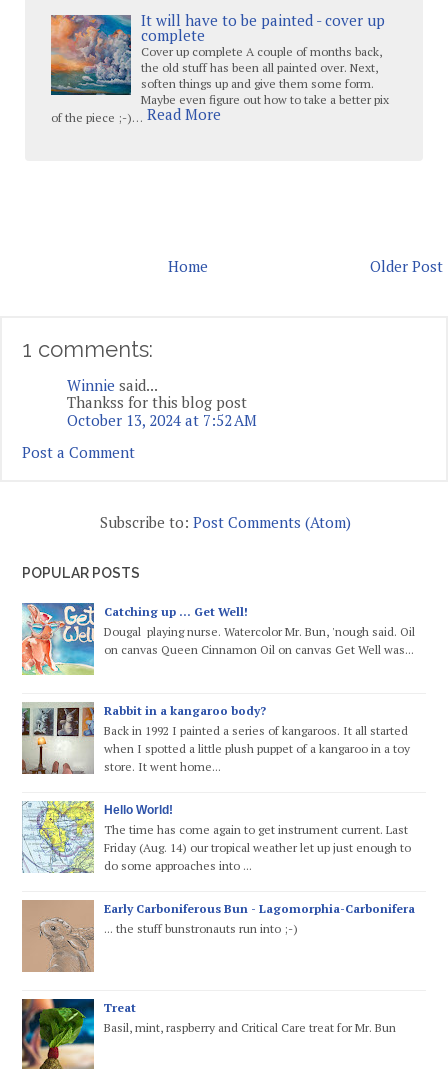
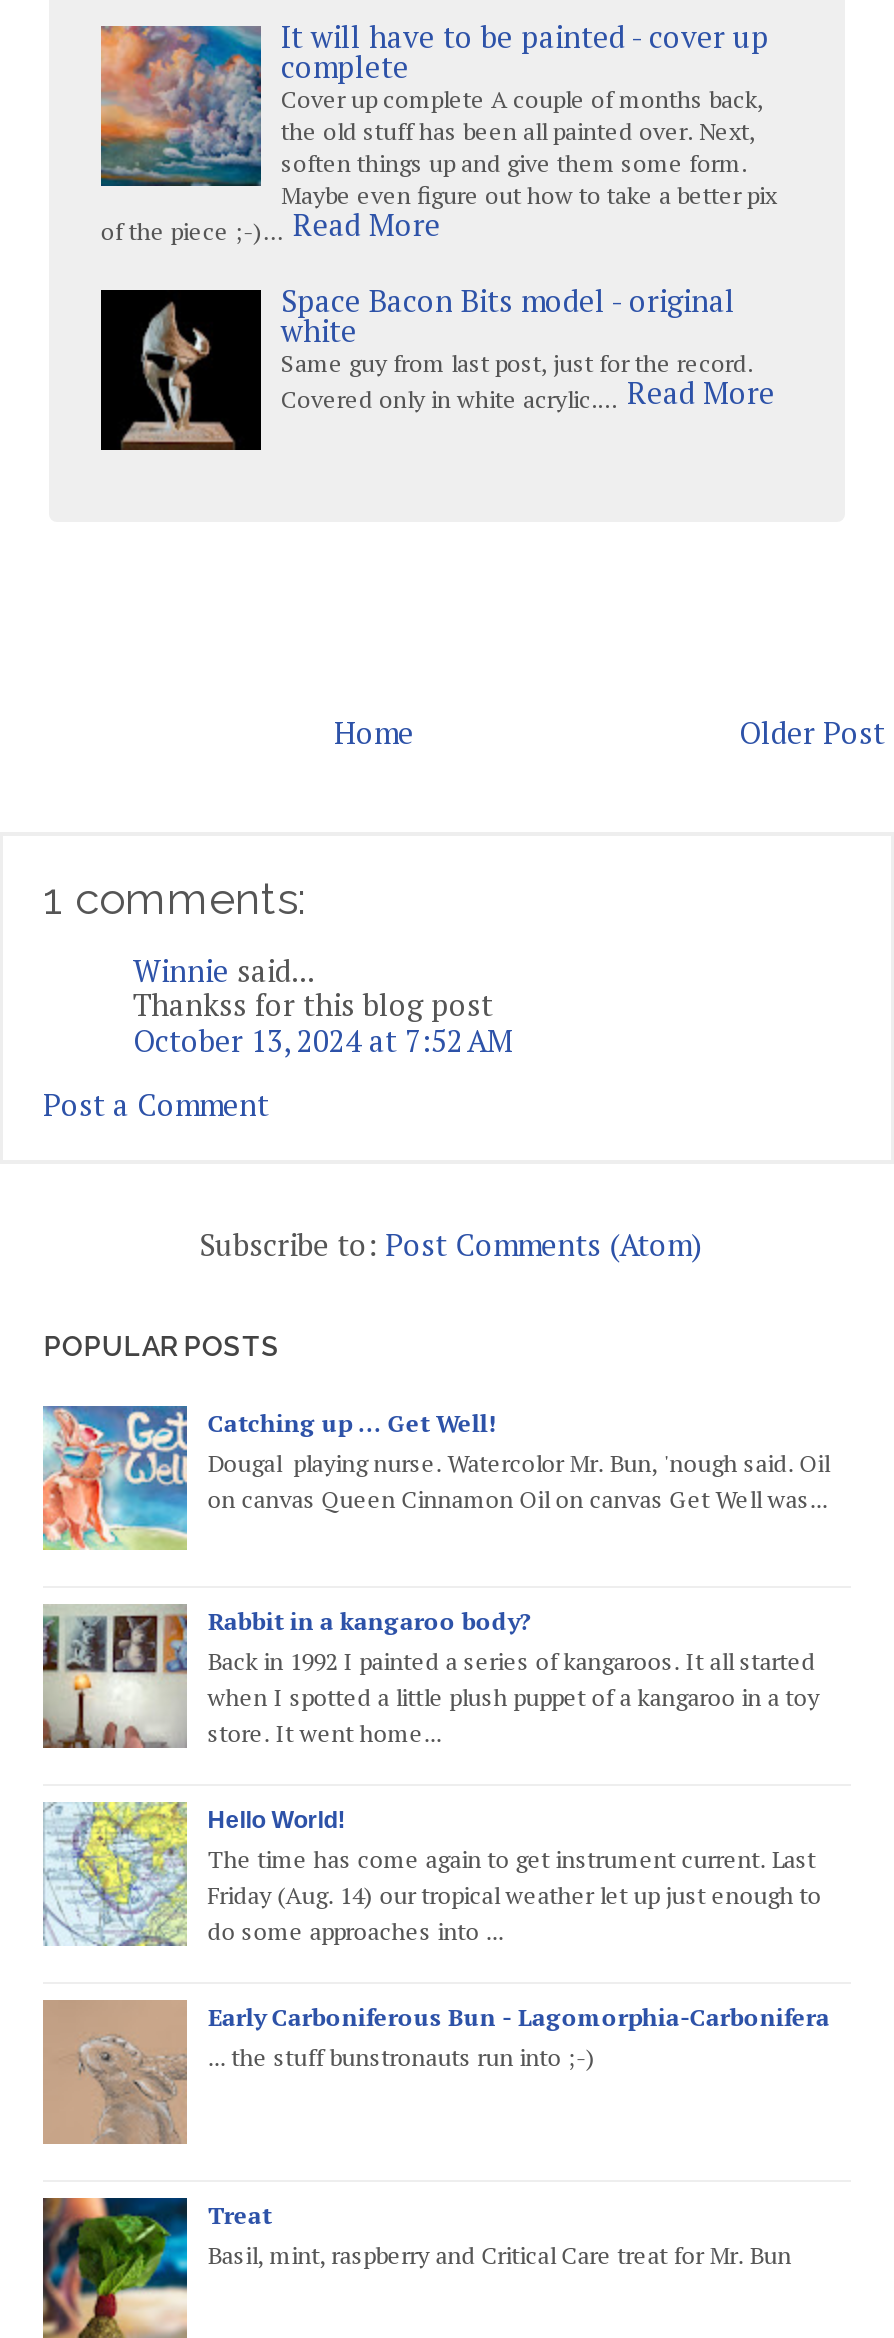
none -> [99,277,774,452] [image] | Space Bacon Bits model - original | white | Same guy from last post, just for the record. | Covered only in white acrylic.… Read More

